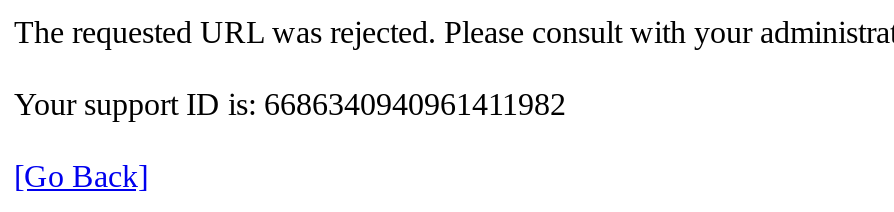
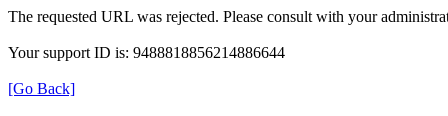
[14,87,566,121] Your support ID is: 6686340940961411982 -> [8,44,285,61] Your support ID is: 9488818856214886644

